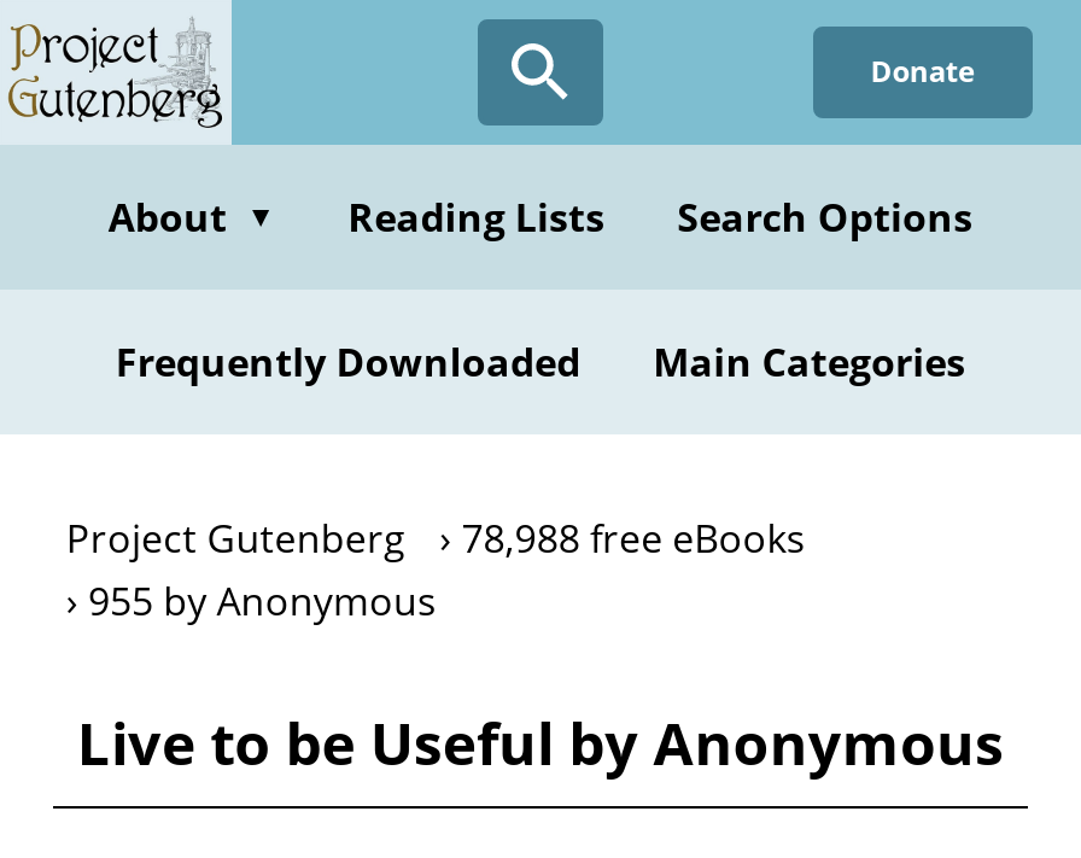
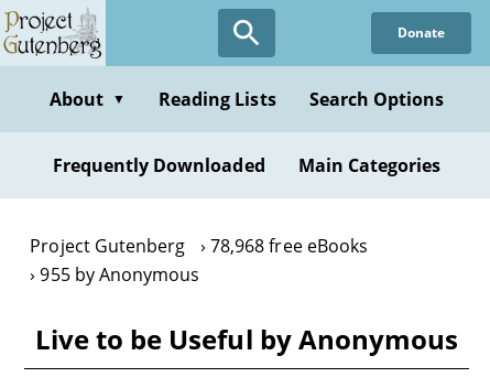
[66,512,806,565] Project Gutenberg 78,988 free eBooks -> [30,234,368,258] Project Gutenberg 78,968 free eBooks

